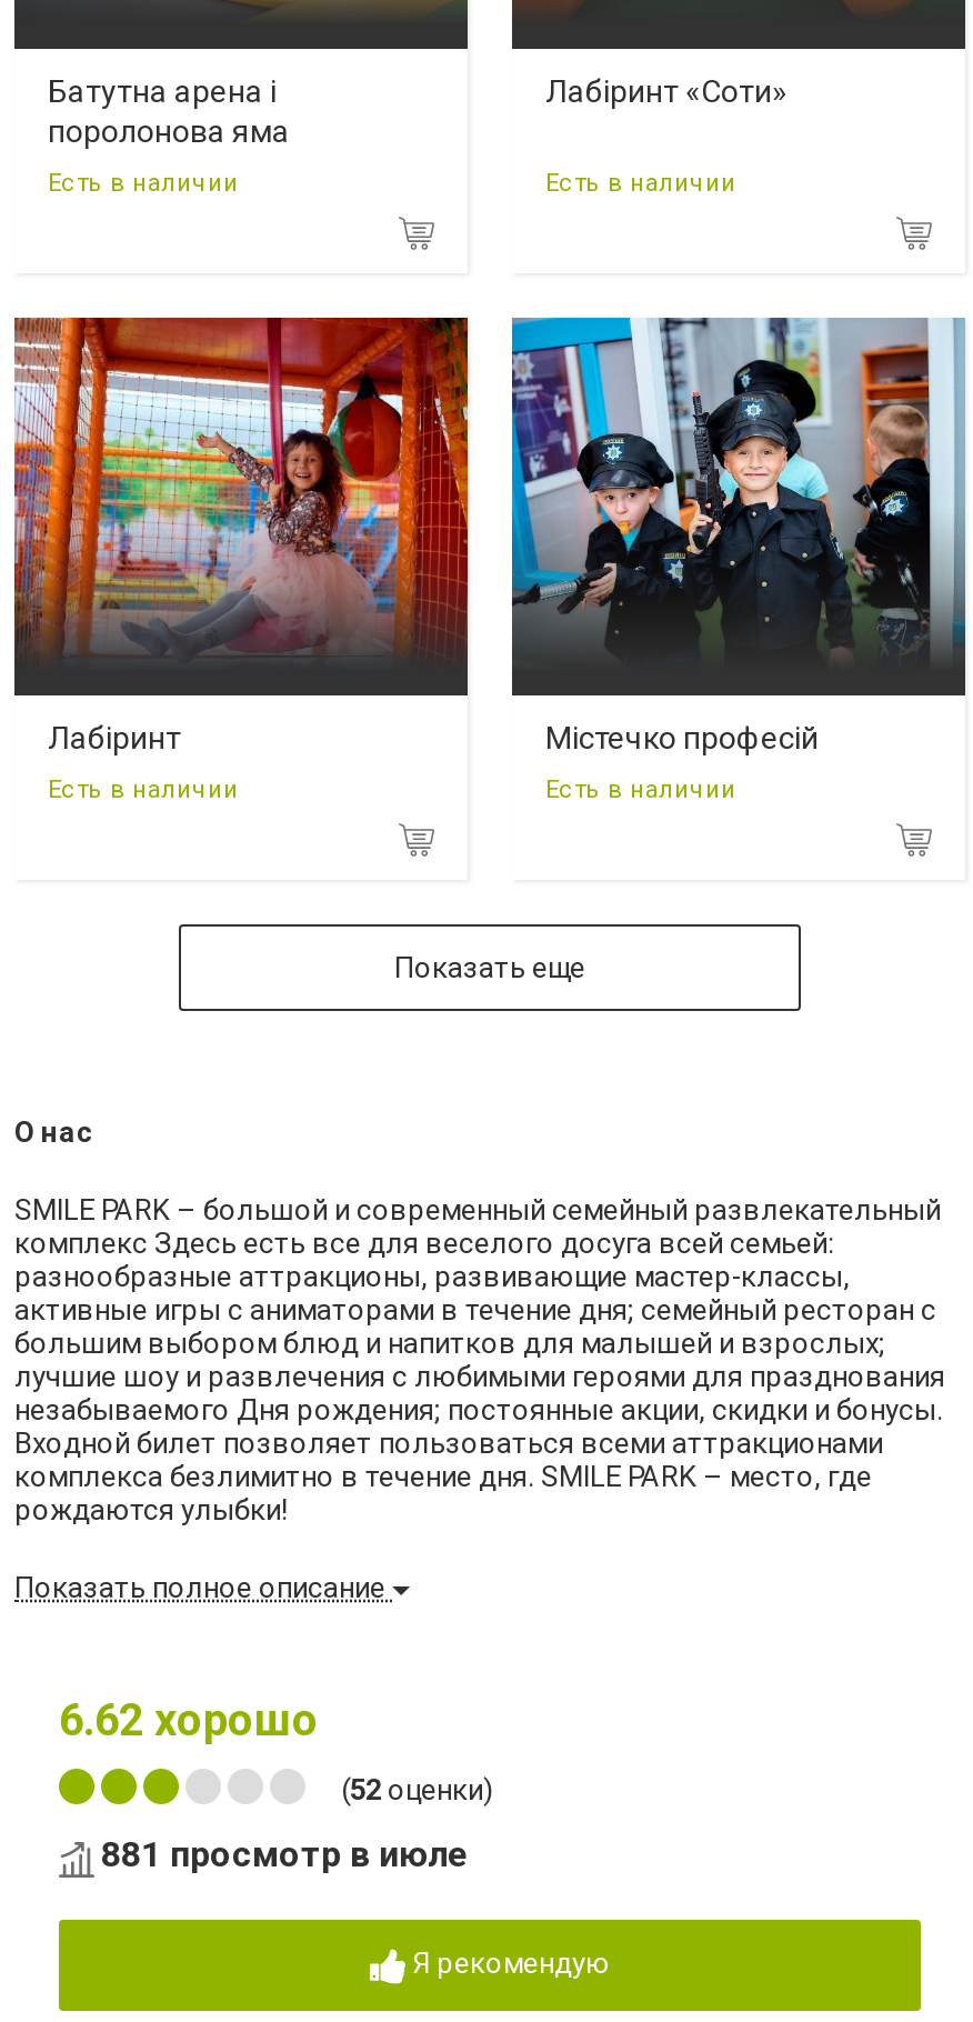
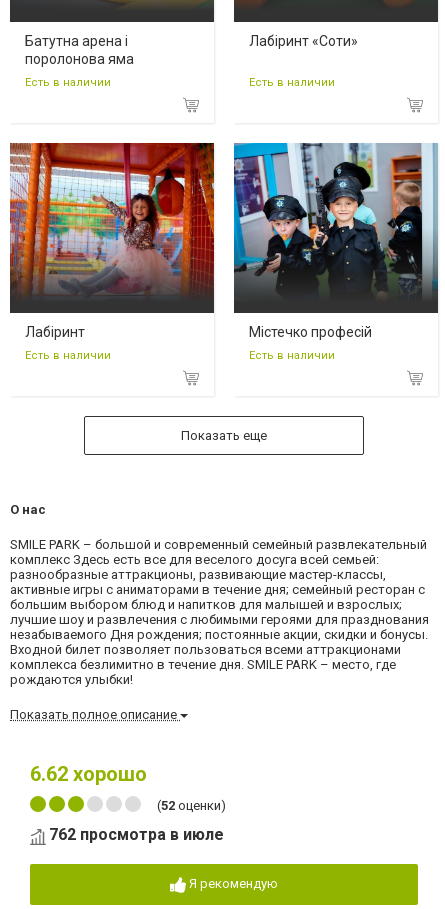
[101,1834,470,1876] 881 просмотр в июле -> [49,825,224,844] 762 просмотра в июле

